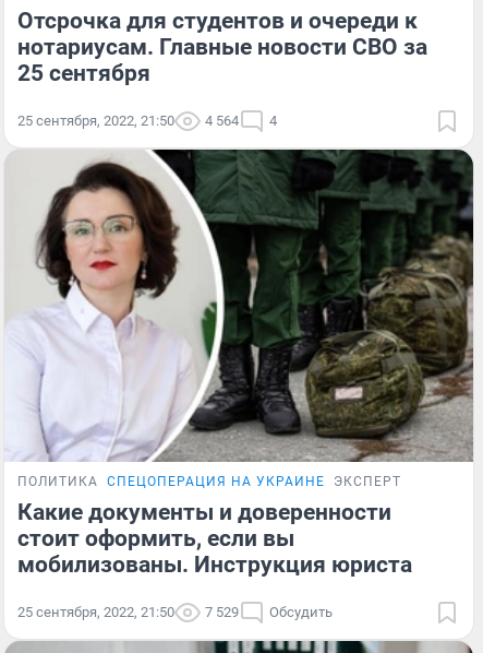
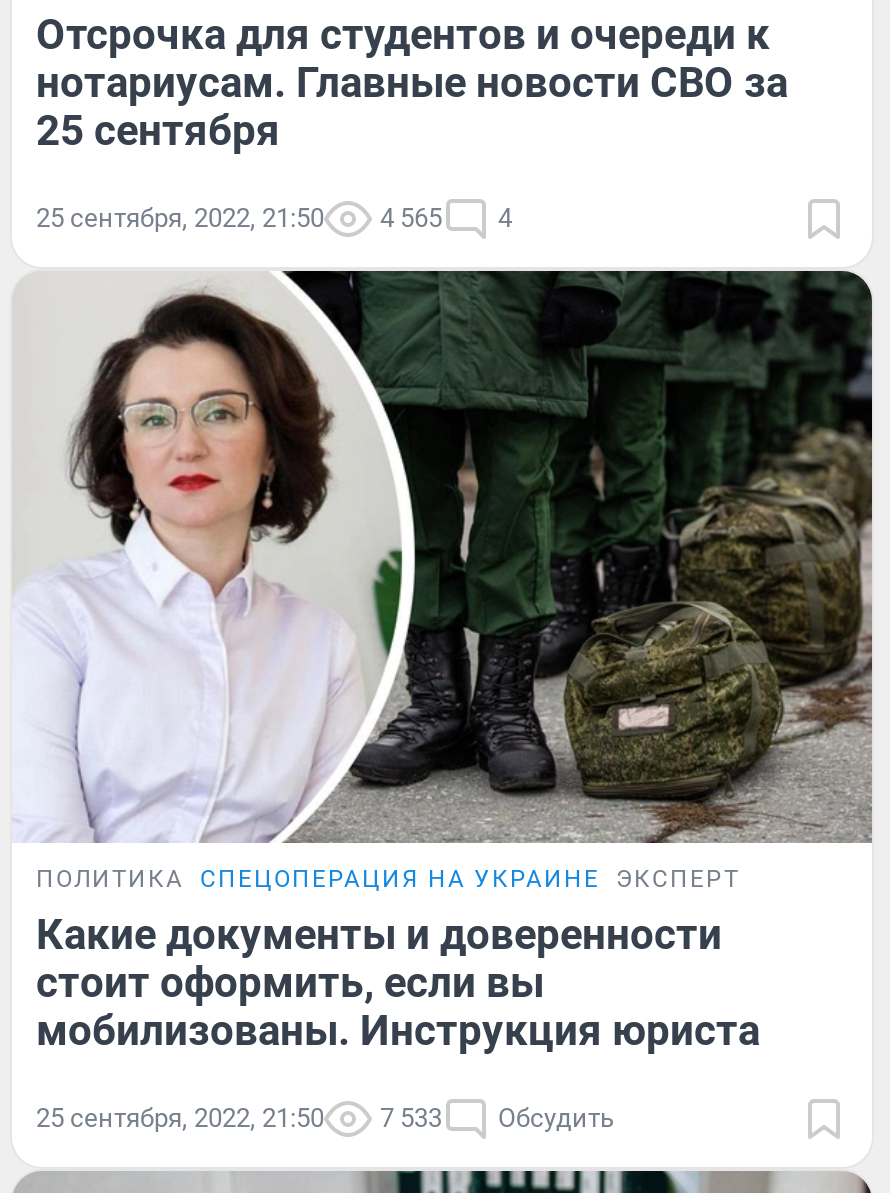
[17,112,277,128] 25 сентября, 2022, 21:50 4 564 4 -> [36,202,512,232] 25 сентября, 2022, 21:50 4 565 4
[17,604,333,620] 25 сентября, 2022, 21:50 7 529 Обсудить -> [36,1103,614,1133] 25 сентября, 2022, 21:50 7 533 Обсудить

